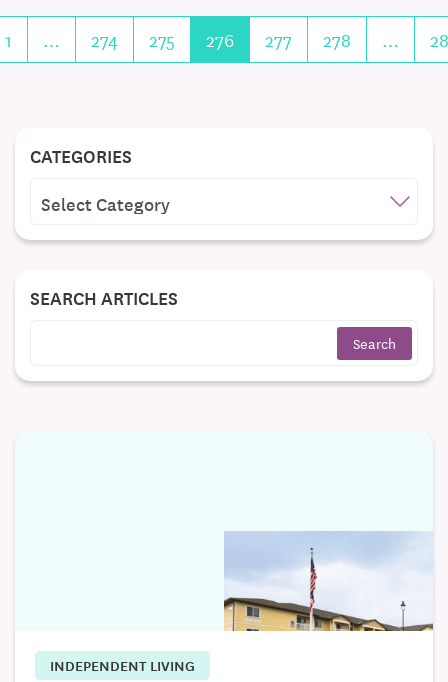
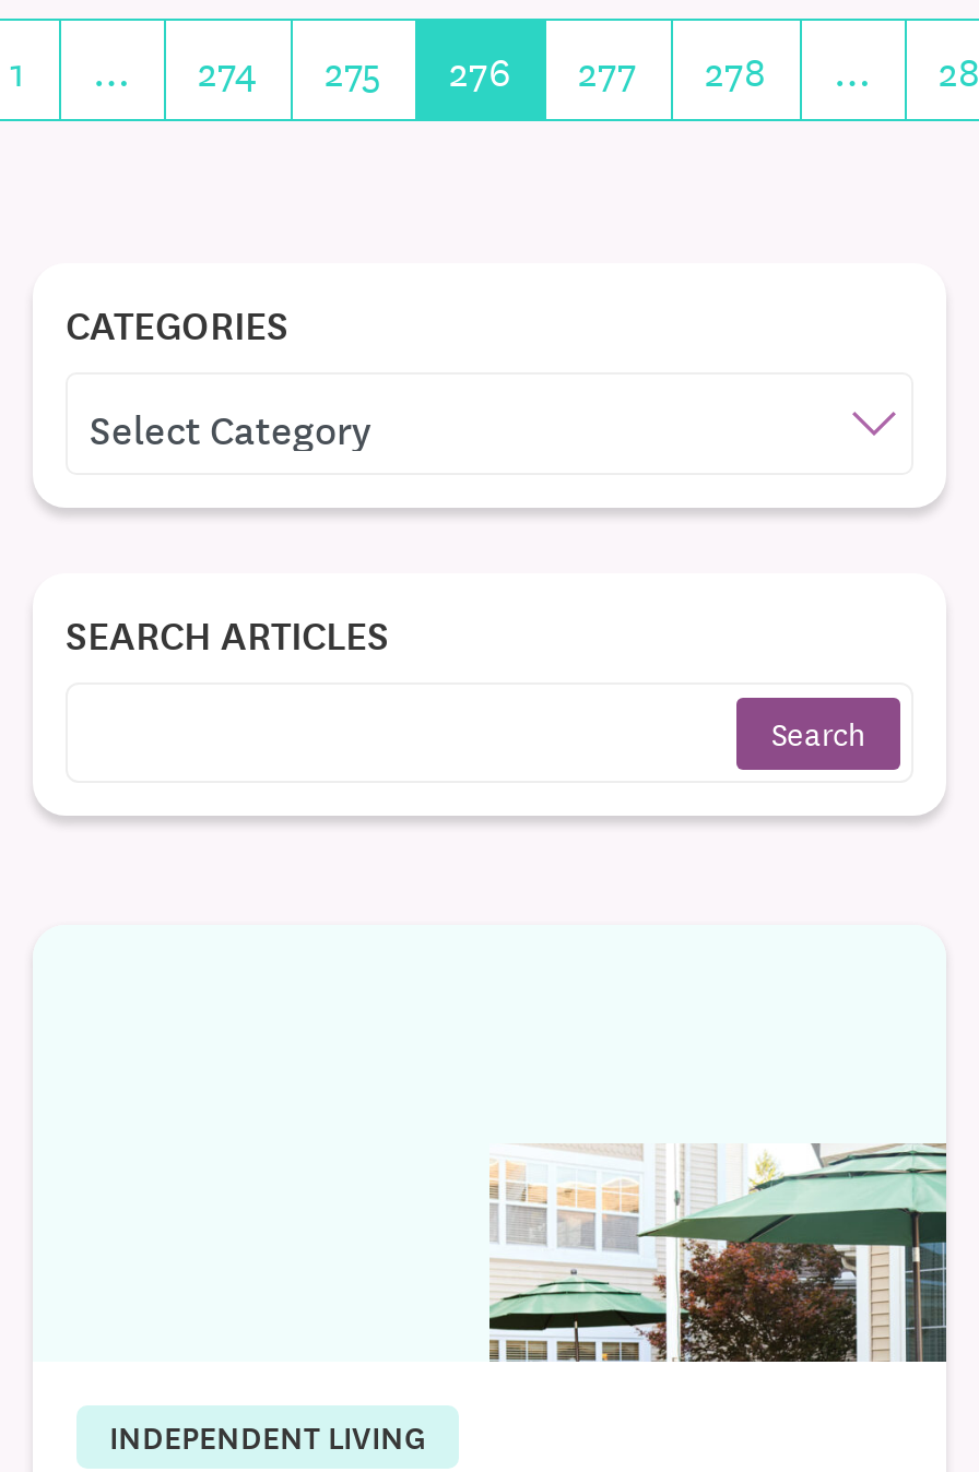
[223,531,434,632] [image] -> [487,1141,948,1364] [image]

